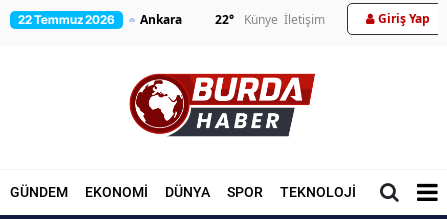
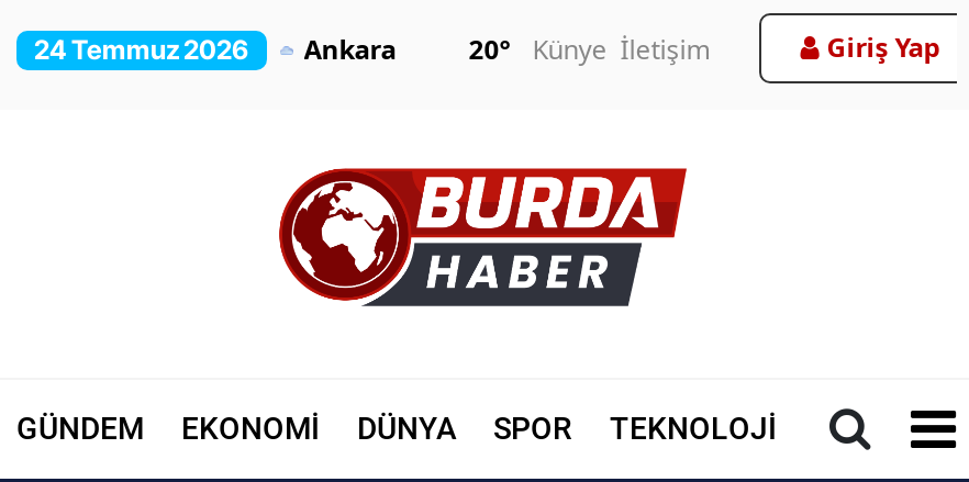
[18,12,115,27] 22 Temmuz 2026 -> [34,33,249,66] 24 Temmuz 2026
[215,11,325,28] 22° Künye İletişim -> [468,31,710,68] 20° Künye İletişim

